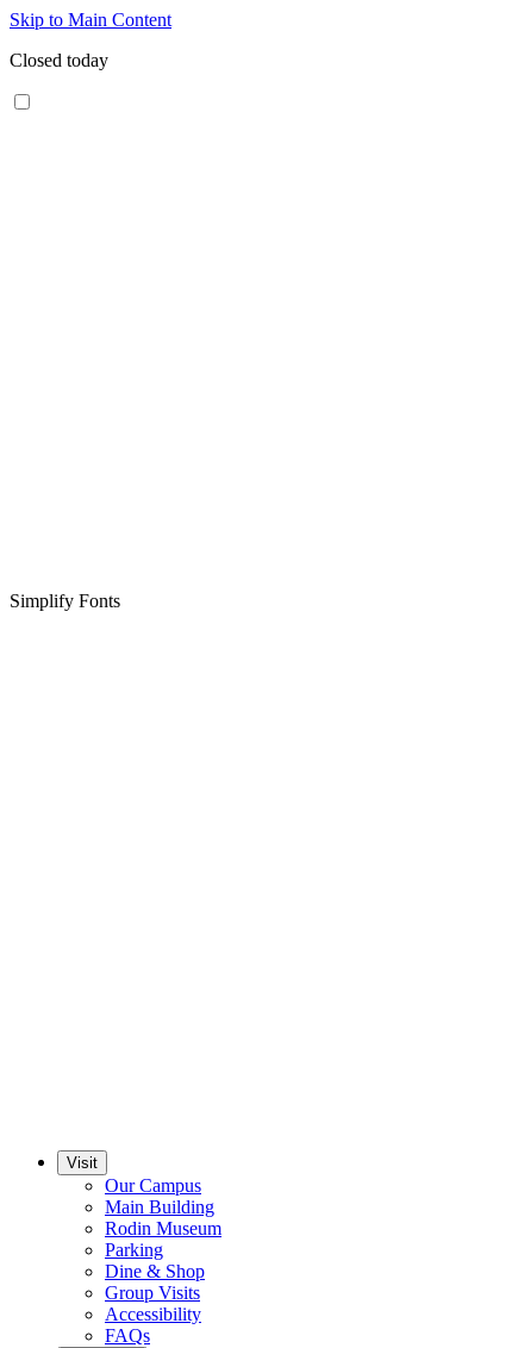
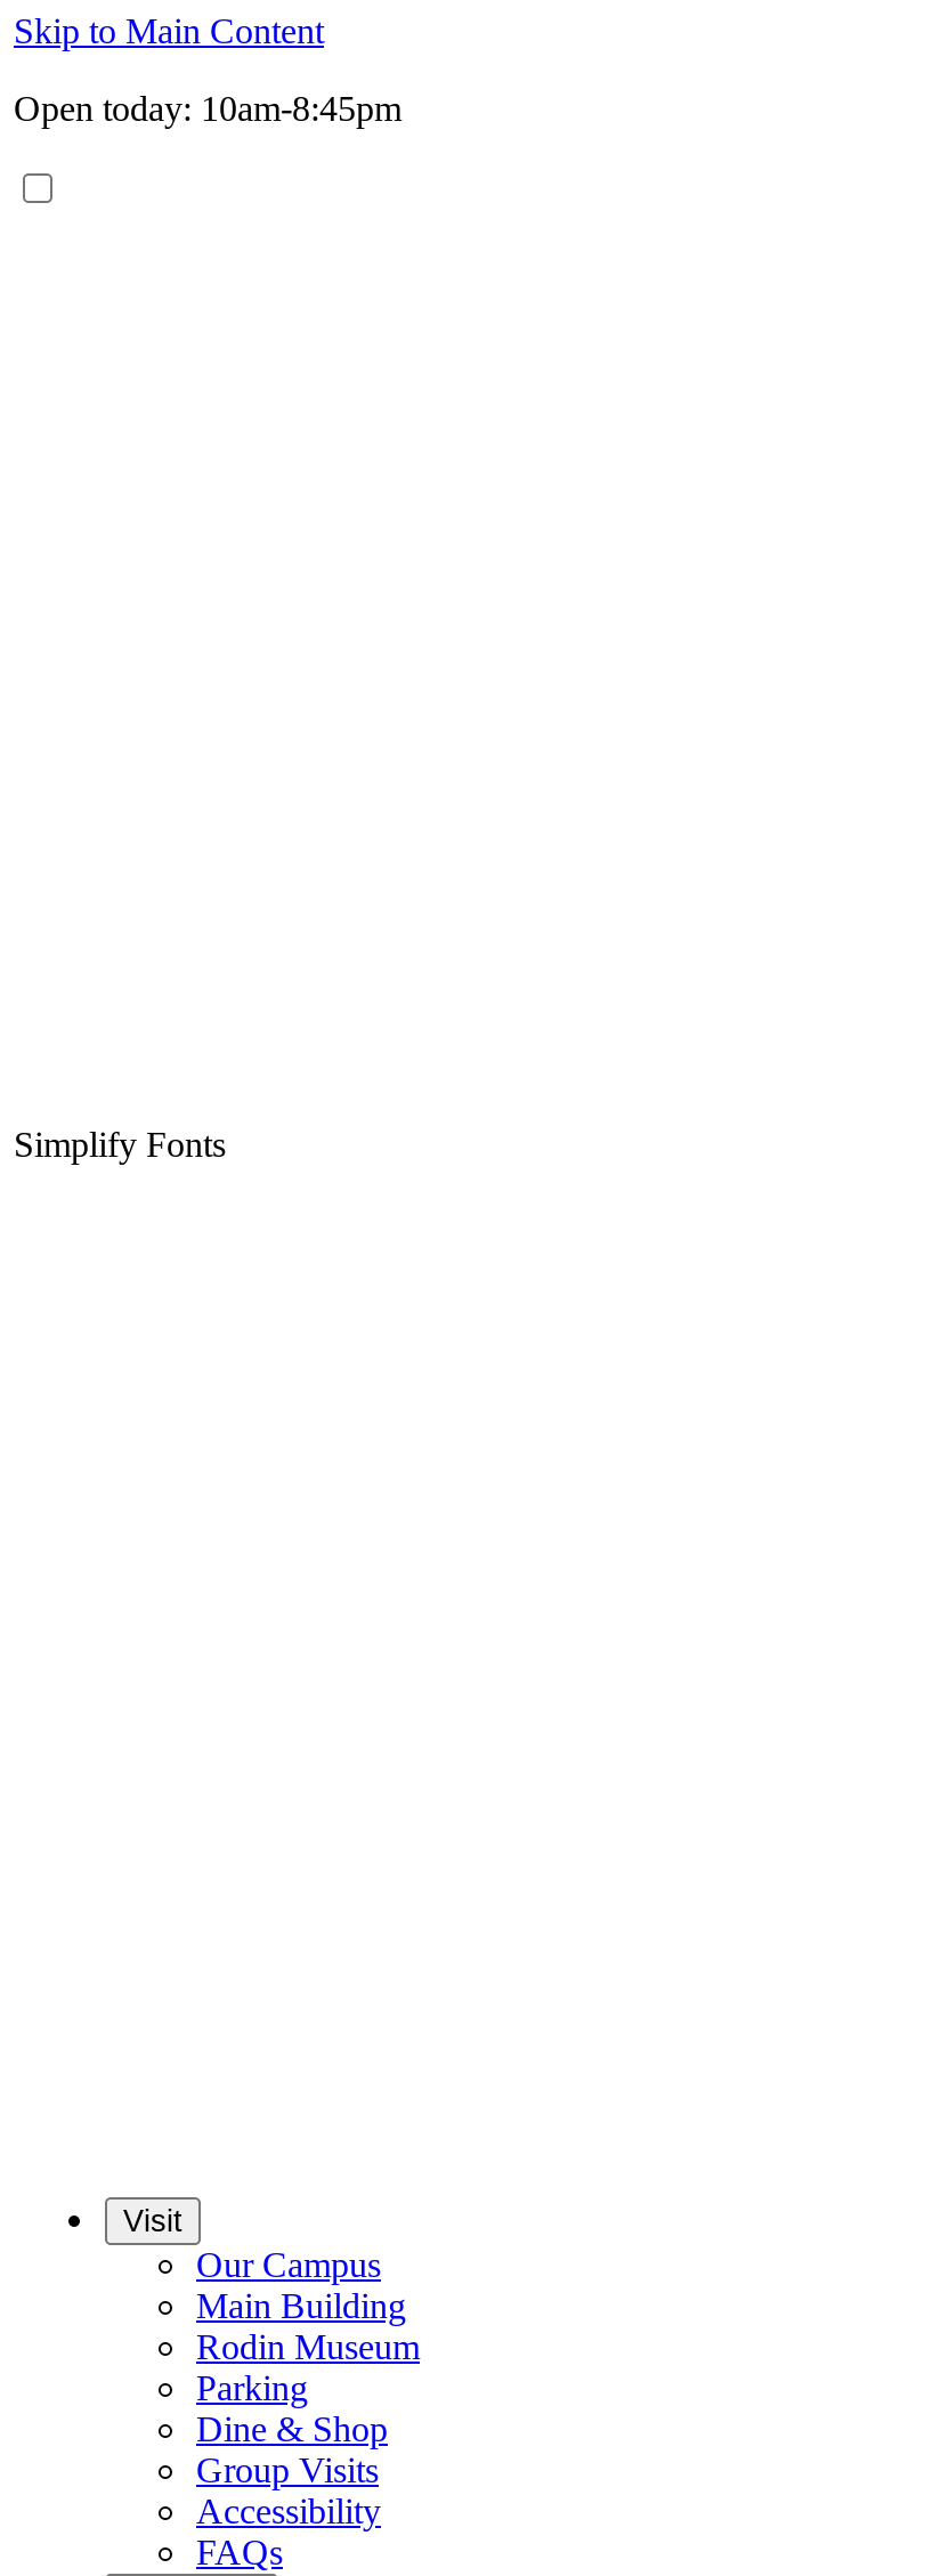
[10,50,108,70] Closed today -> [14,89,401,128] Open today: 10am-8:45pm

